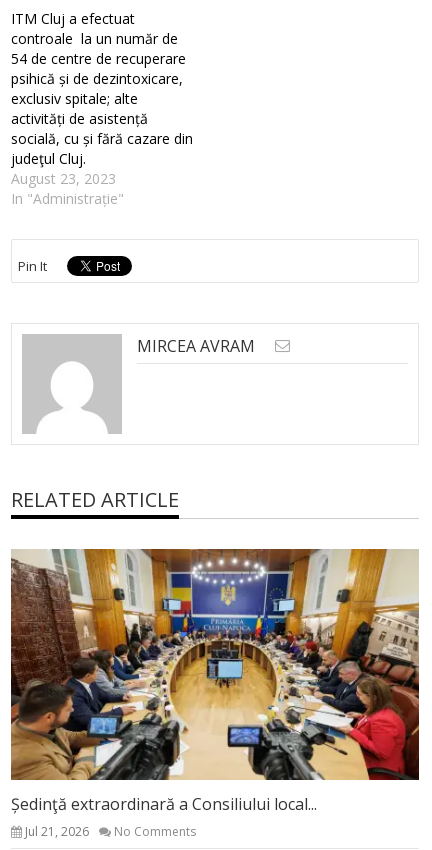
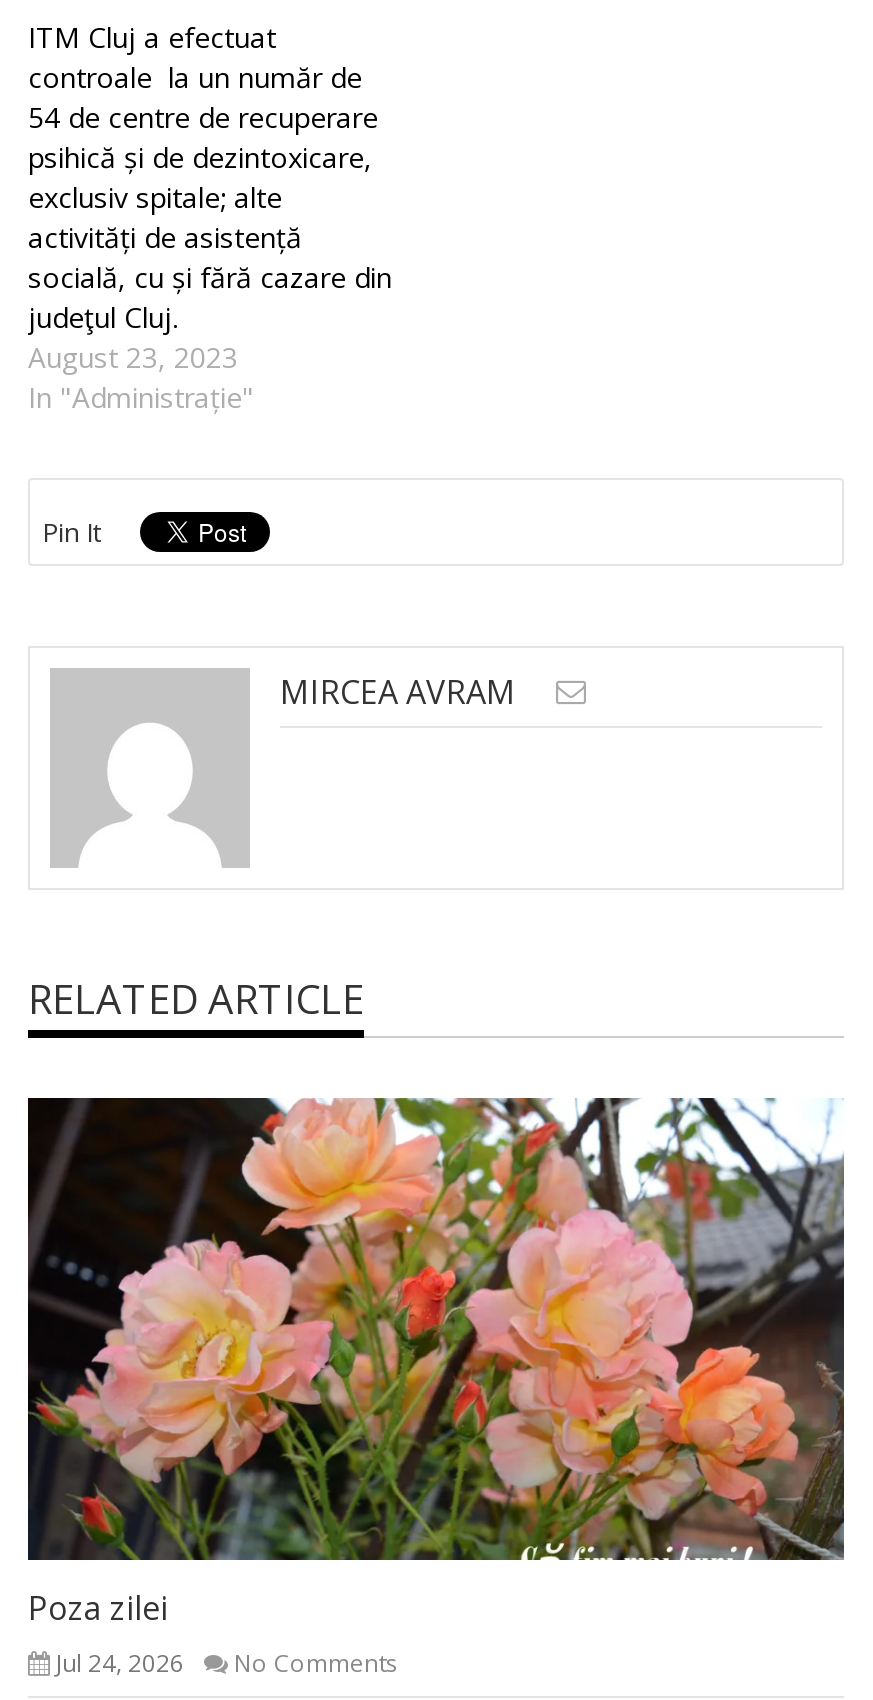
[10,548,420,840] [image] | Ședinţă extraordinară a Consiliului local... | Jul 21, 2026 -> [26,1096,846,1681] [image] | Poza zilei | Jul 24, 2026

